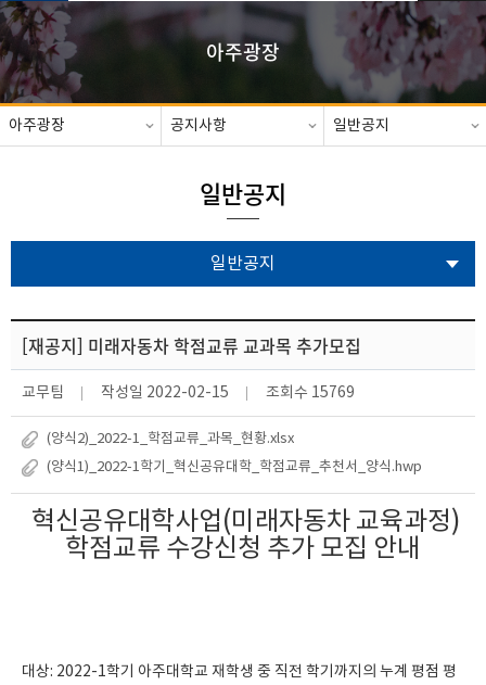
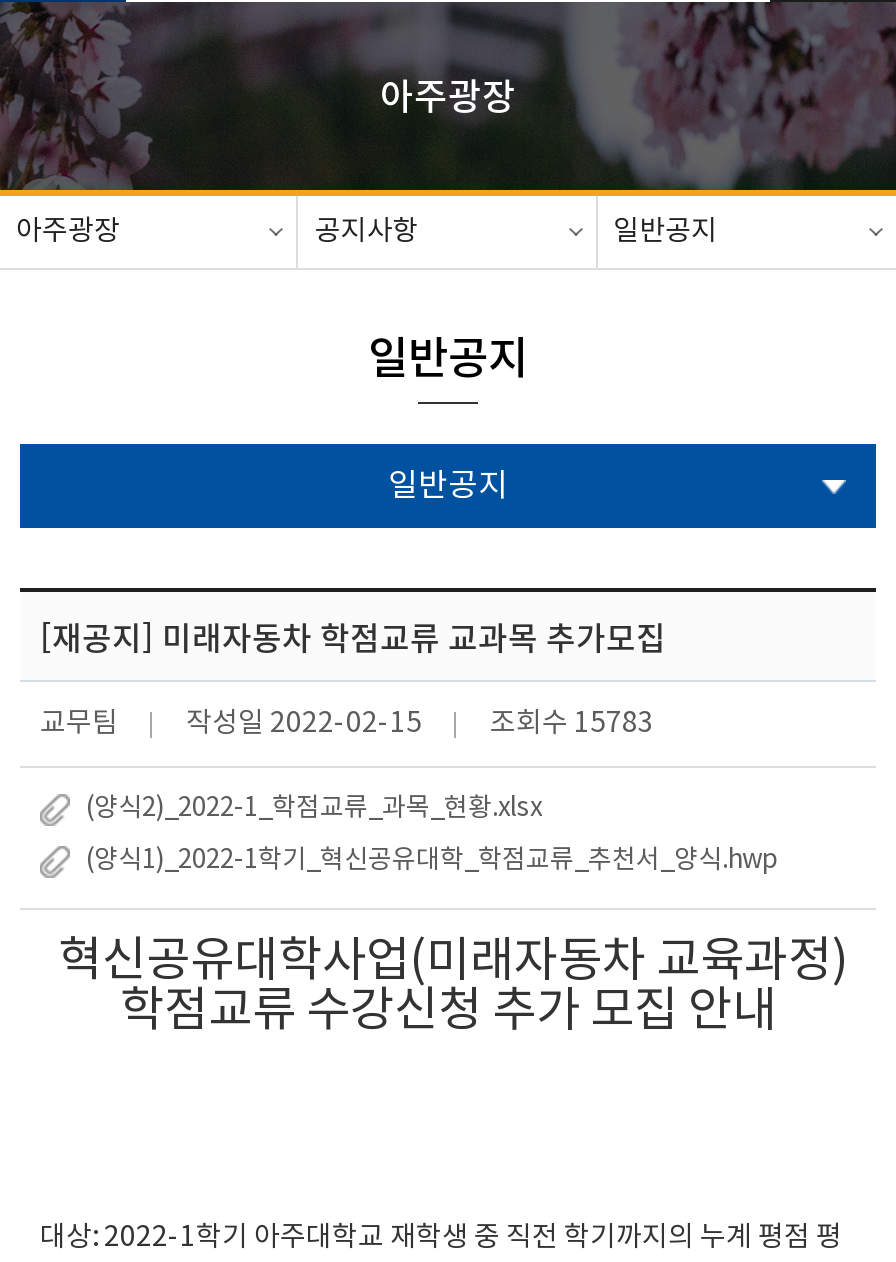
[266,384,355,402] 조회수 15769 -> [490,708,654,740] 조회수 15783

